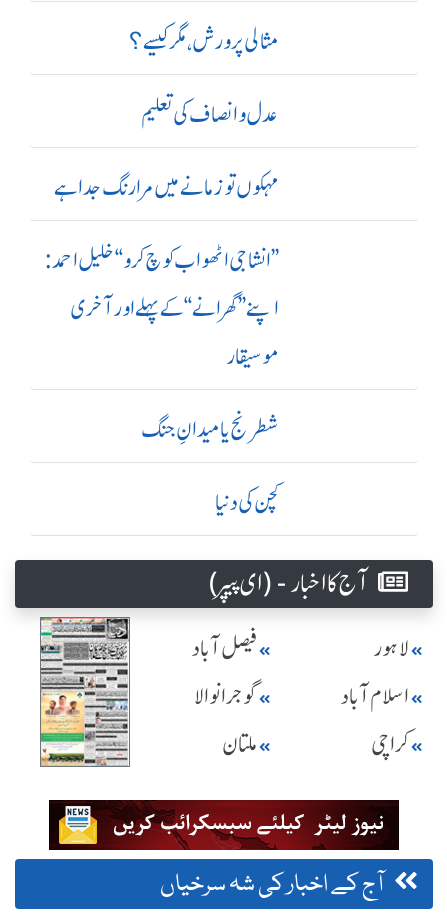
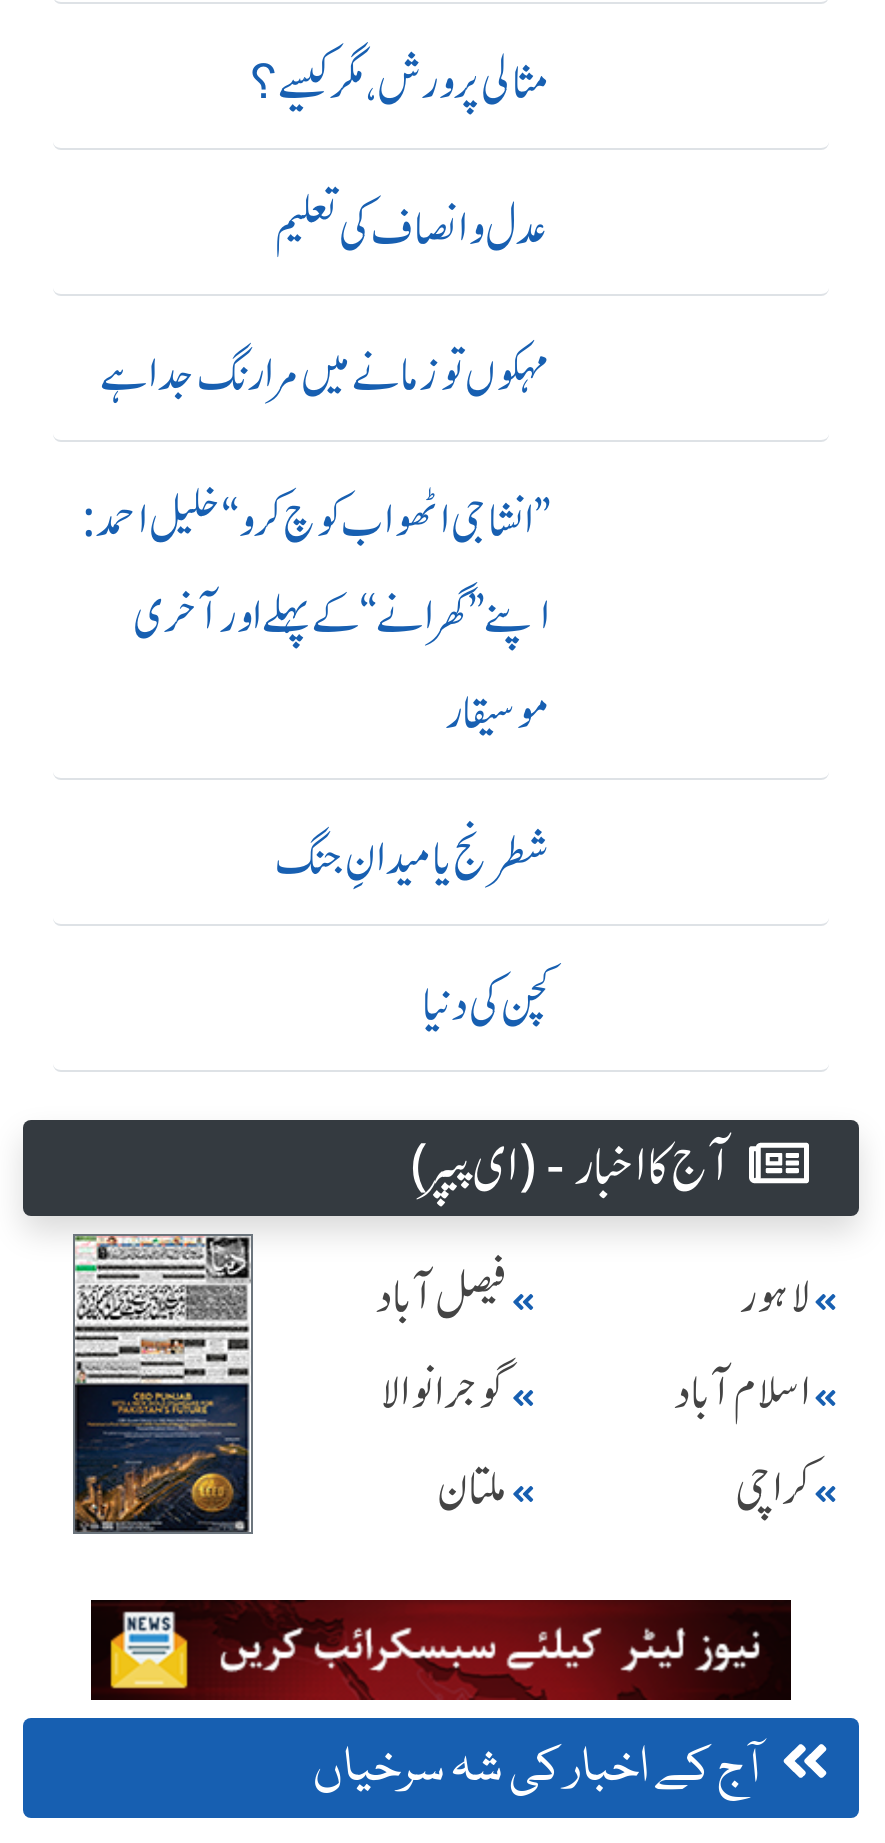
[40,623,129,767] [image] -> [73,1246,251,1534] [image]

